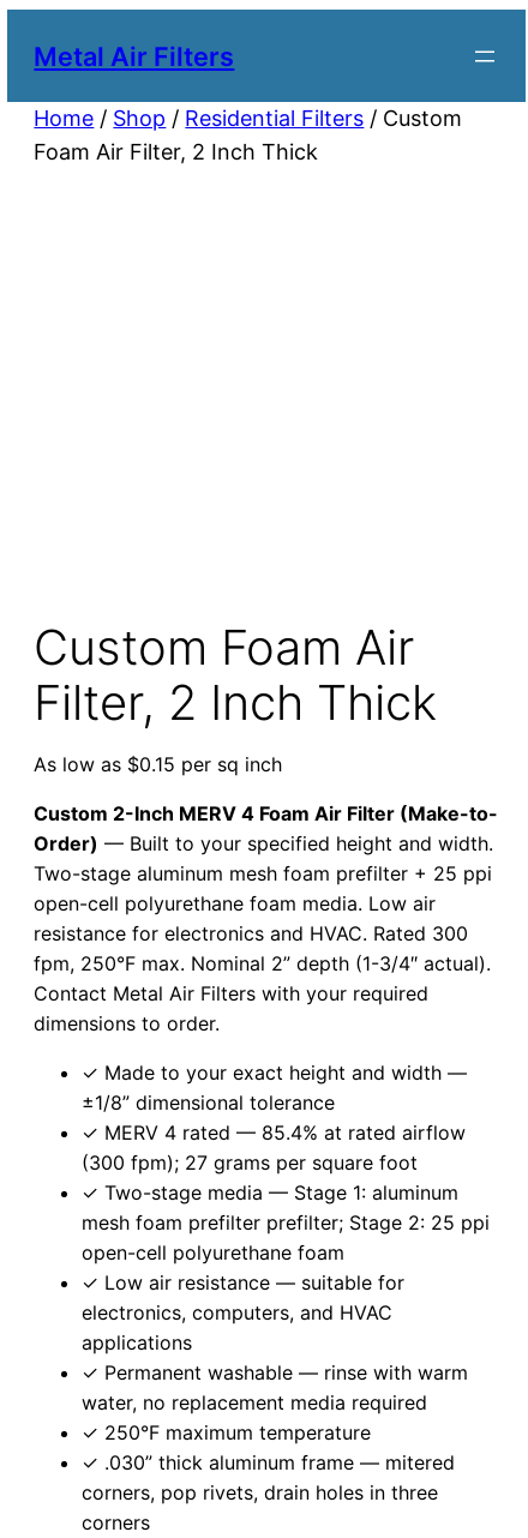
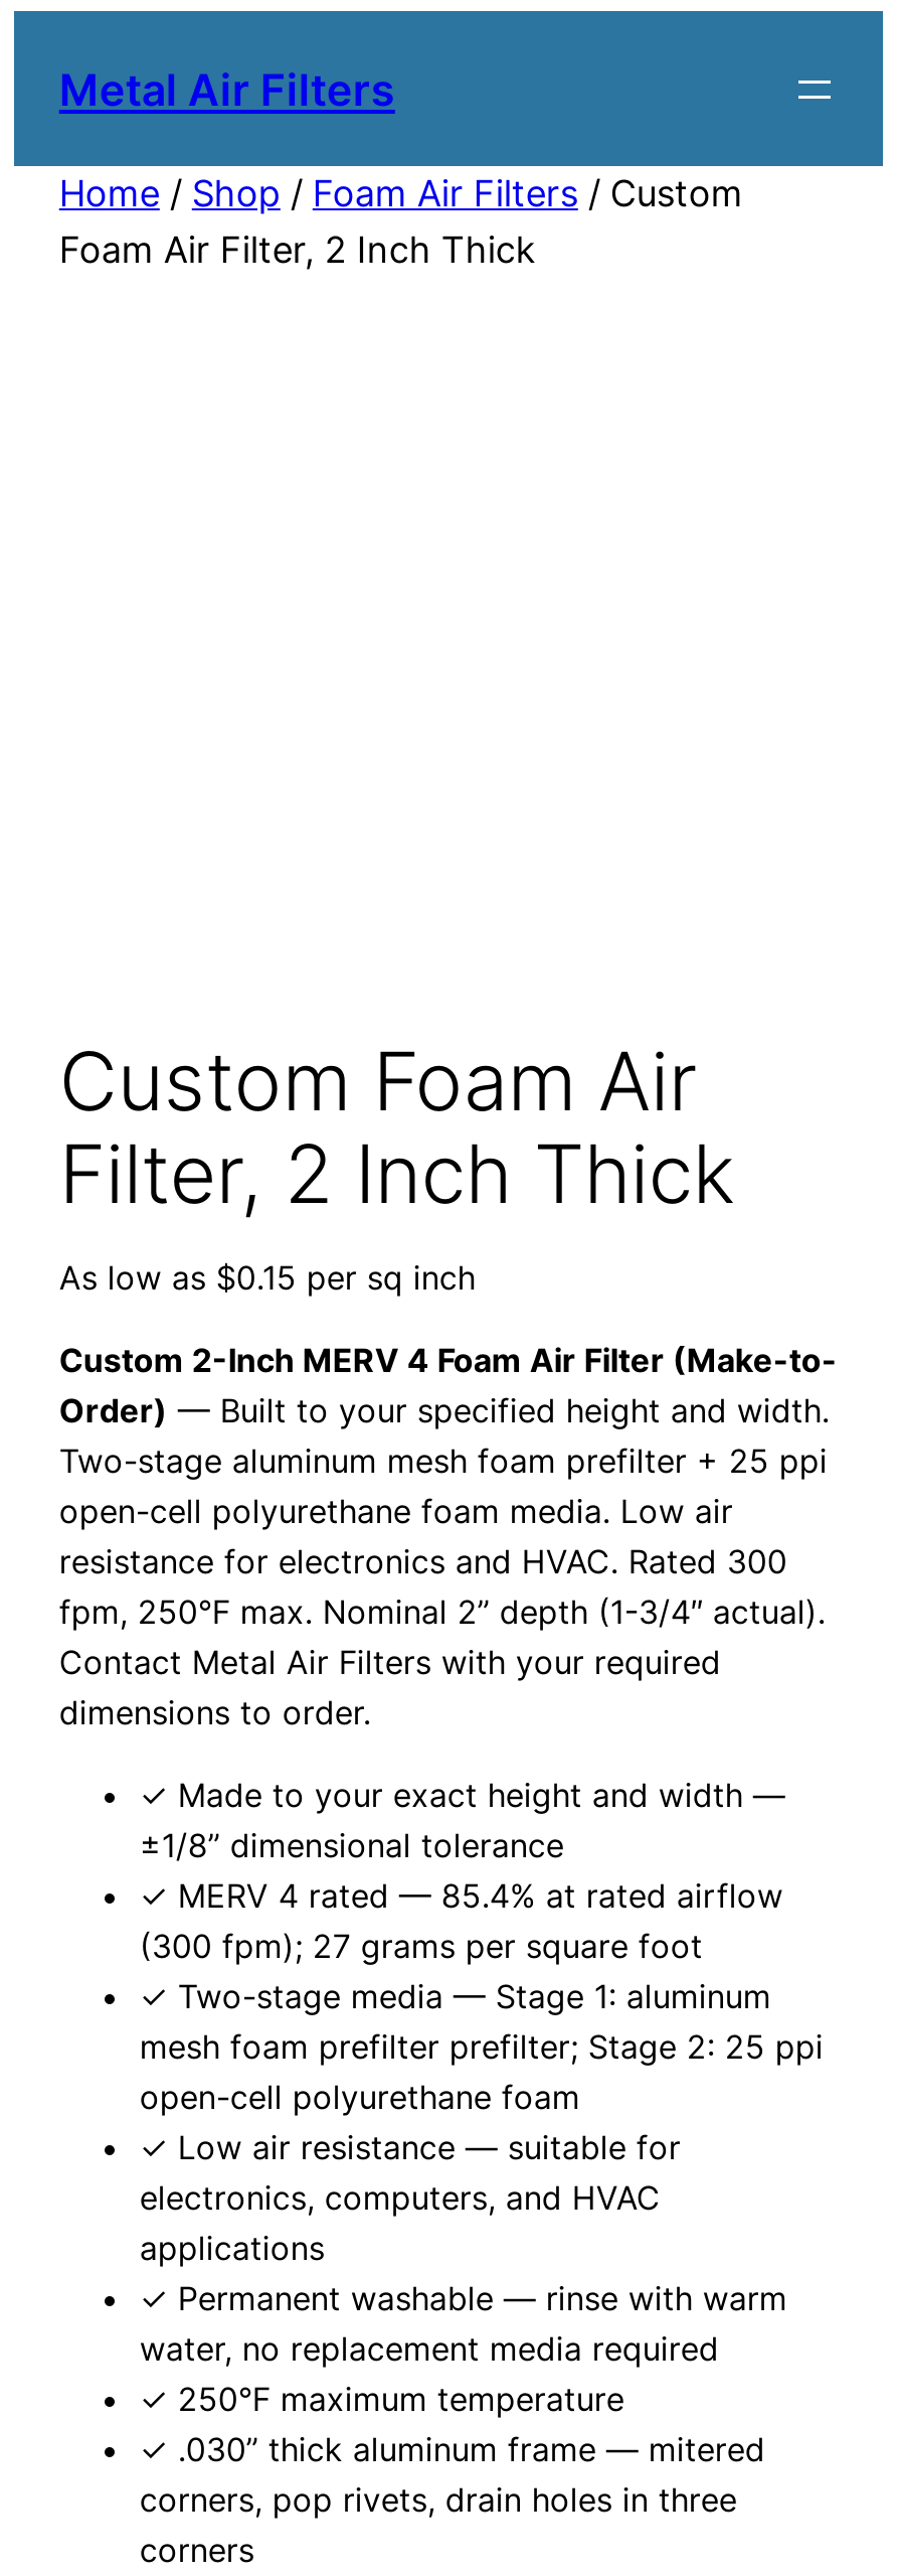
[34,106,462,131] Home / Shop / Residential Filters / Custom -> [59,173,743,215] Home / Shop / Foam Air Filters / Custom

